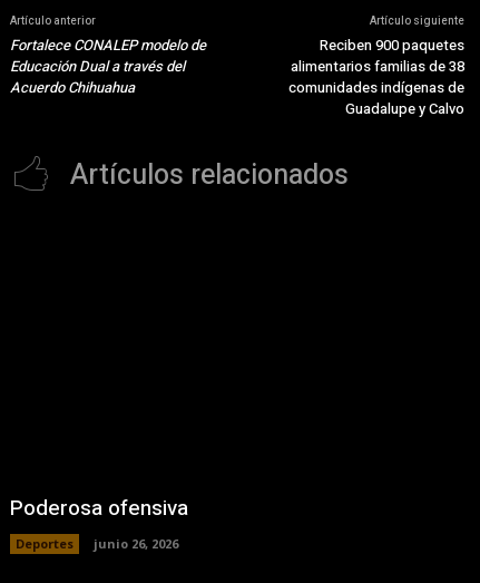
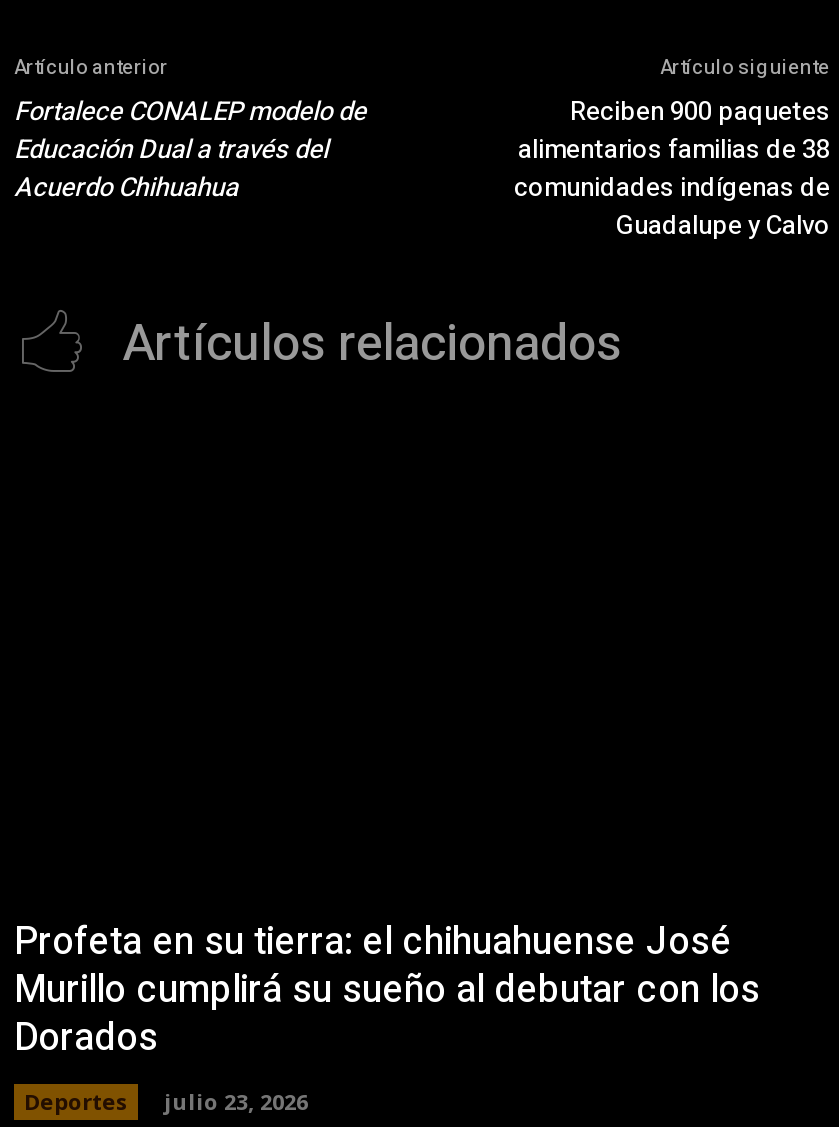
[10,492,188,523] Poderosa ofensiva -> [14,913,760,1065] Profeta en su tierra: el chihuahuense José | Murillo cumplirá su sueño al debutar con los | Dorados
[16,535,178,551] Deportes junio 26, 2026 -> [24,1085,308,1115] Deportes julio 23, 2026

